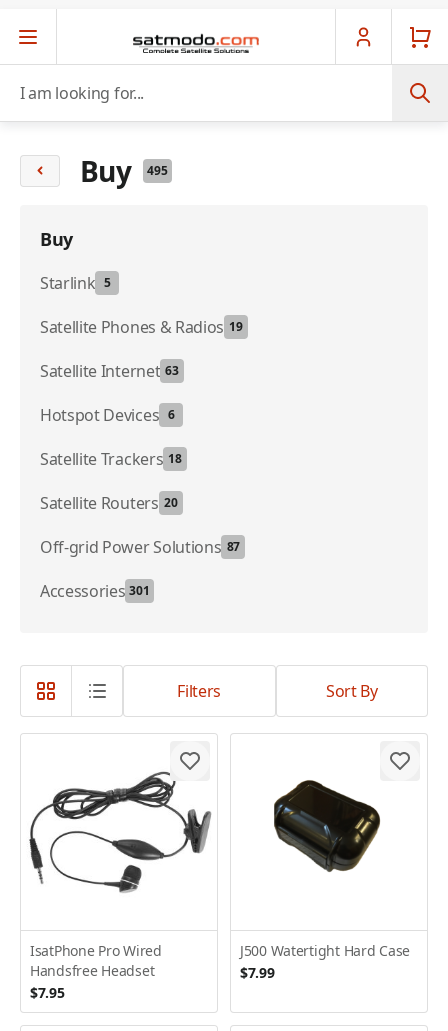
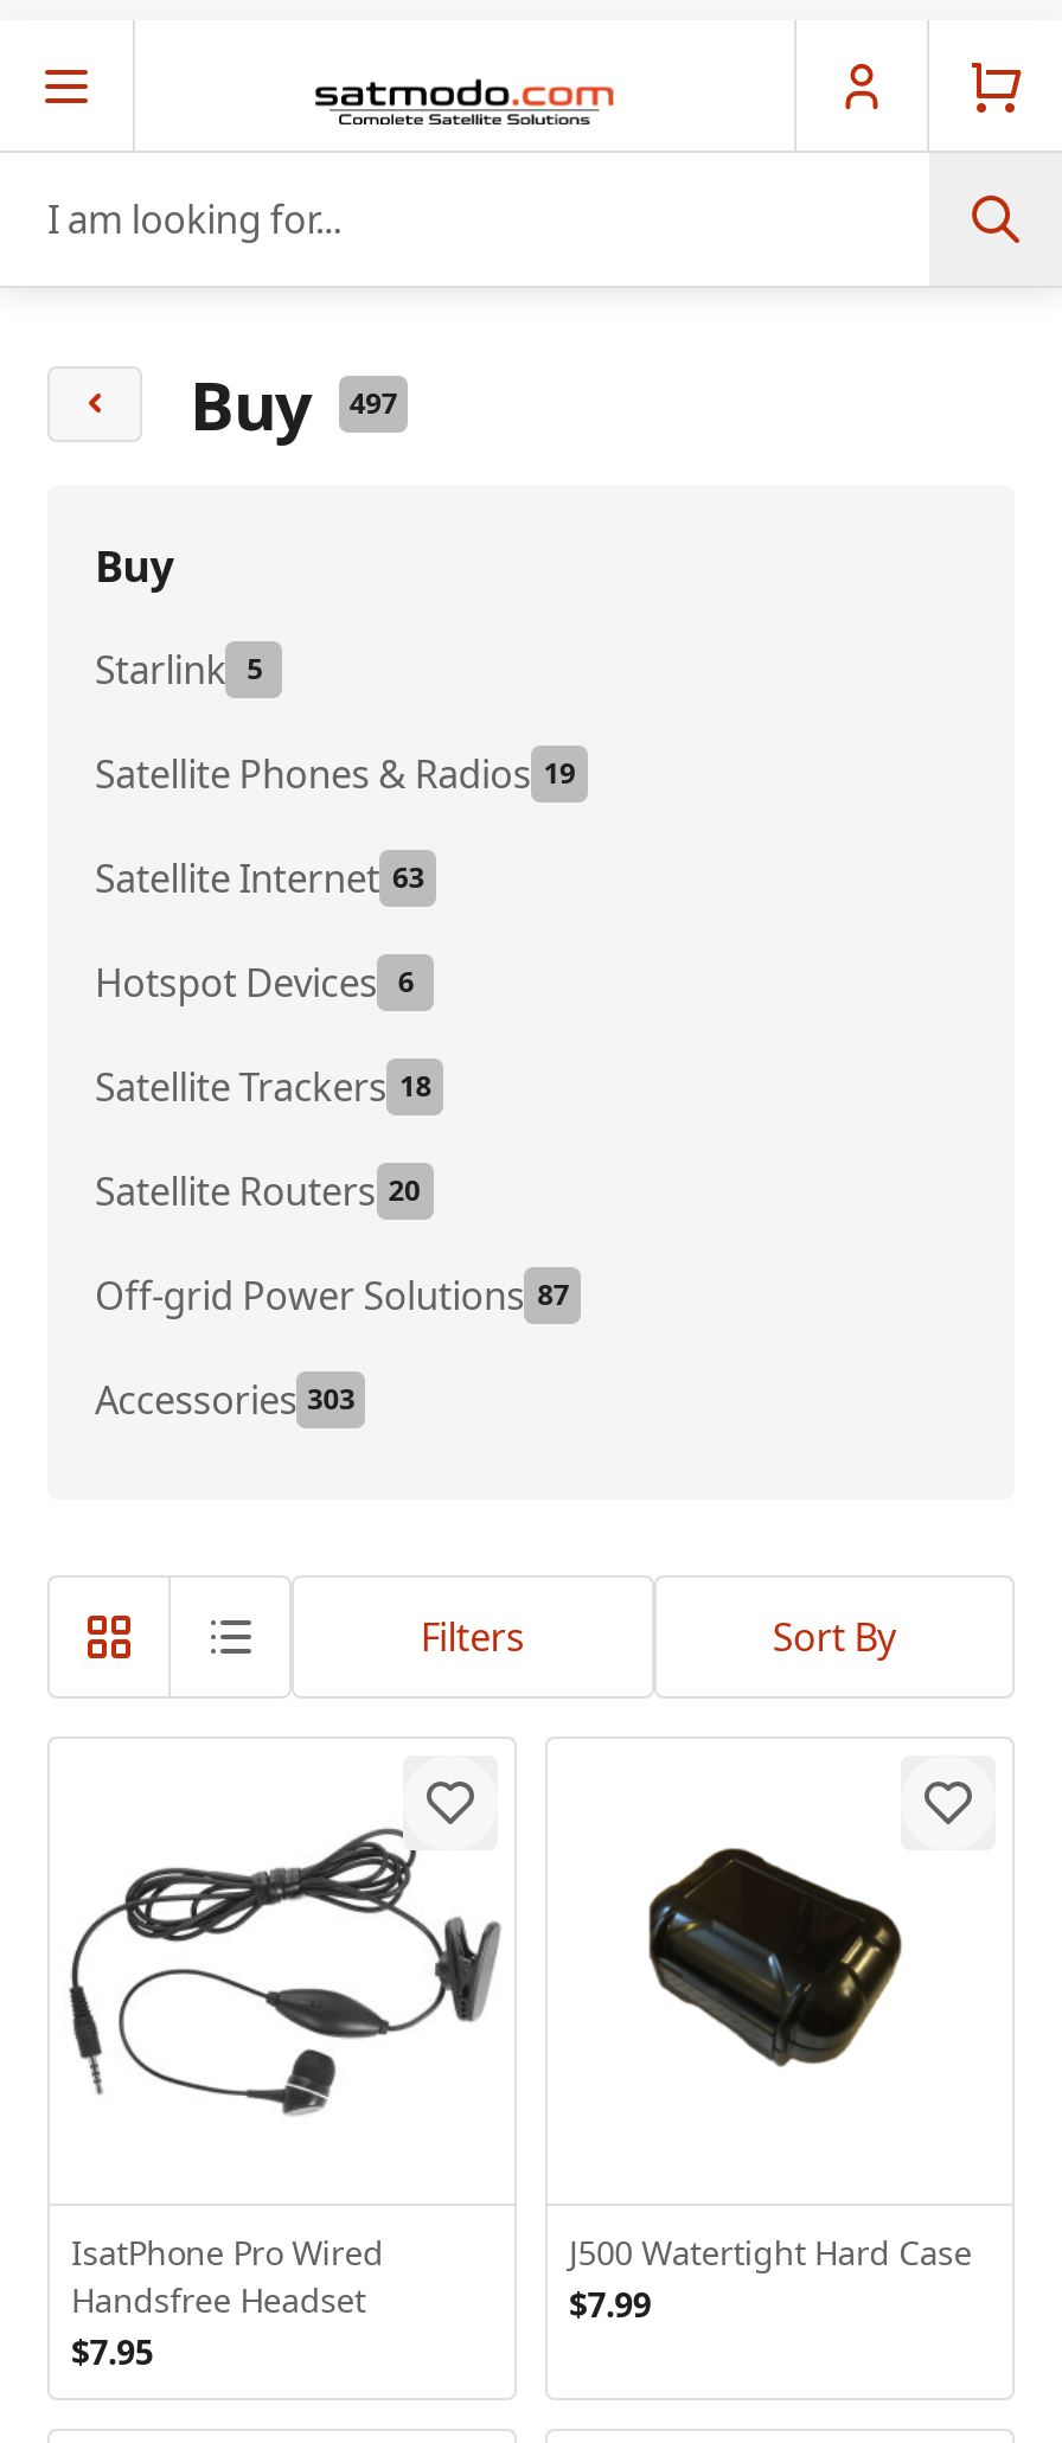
[80,152,168,190] Buy 495 -> [190,359,397,449] Buy 497
[40,580,150,602] Accessories 301 -> [95,1374,355,1426] Accessories 303

